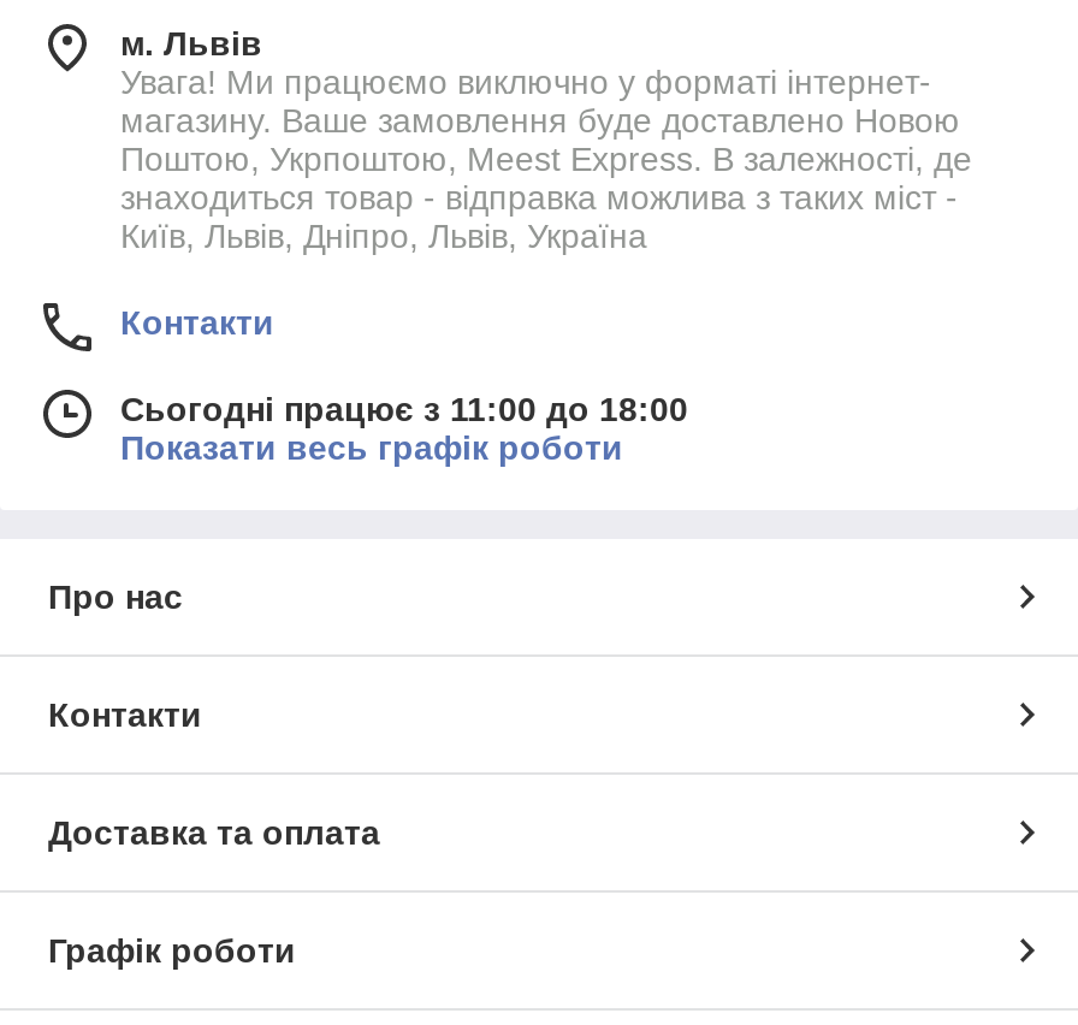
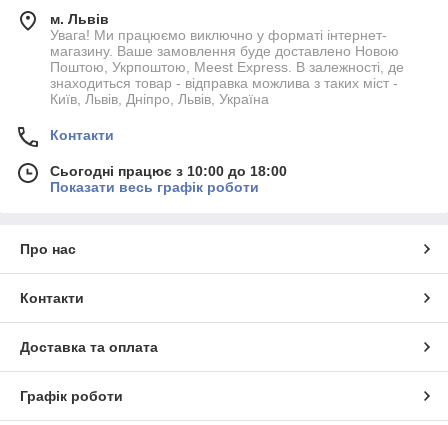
[120,389,688,428] Сьогодні працює з 11:00 до 18:00 -> [50,163,287,179] Сьогодні працює з 10:00 до 18:00

